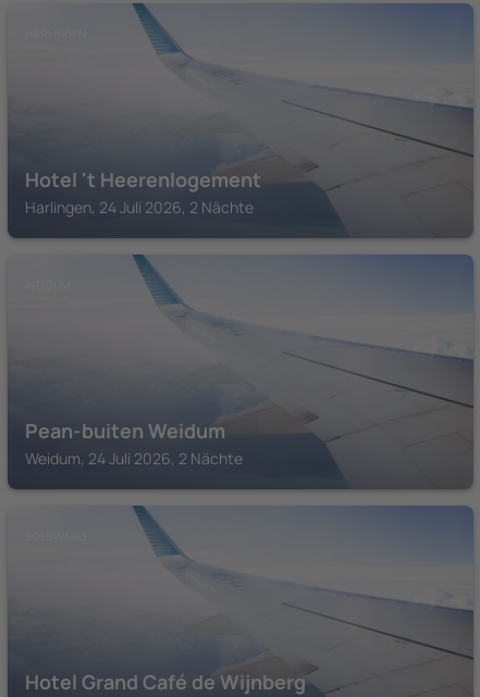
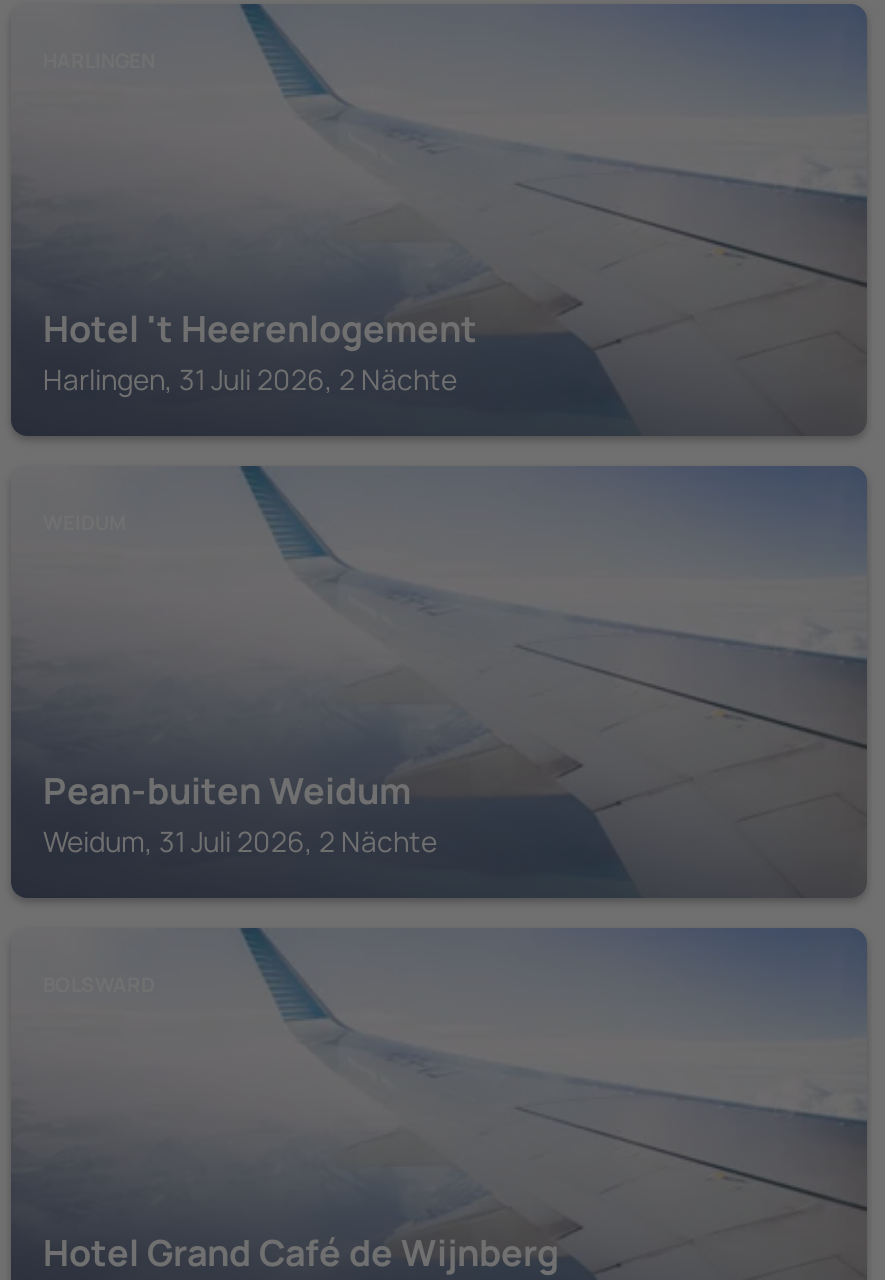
[25,197,254,217] Harlingen, 24 Juli 2026, 2 Nächte -> [43,360,457,398] Harlingen, 31 Juli 2026, 2 Nächte
[25,448,243,469] Weidum, 24 Juli 2026, 2 Nächte -> [43,822,437,860] Weidum, 31 Juli 2026, 2 Nächte

